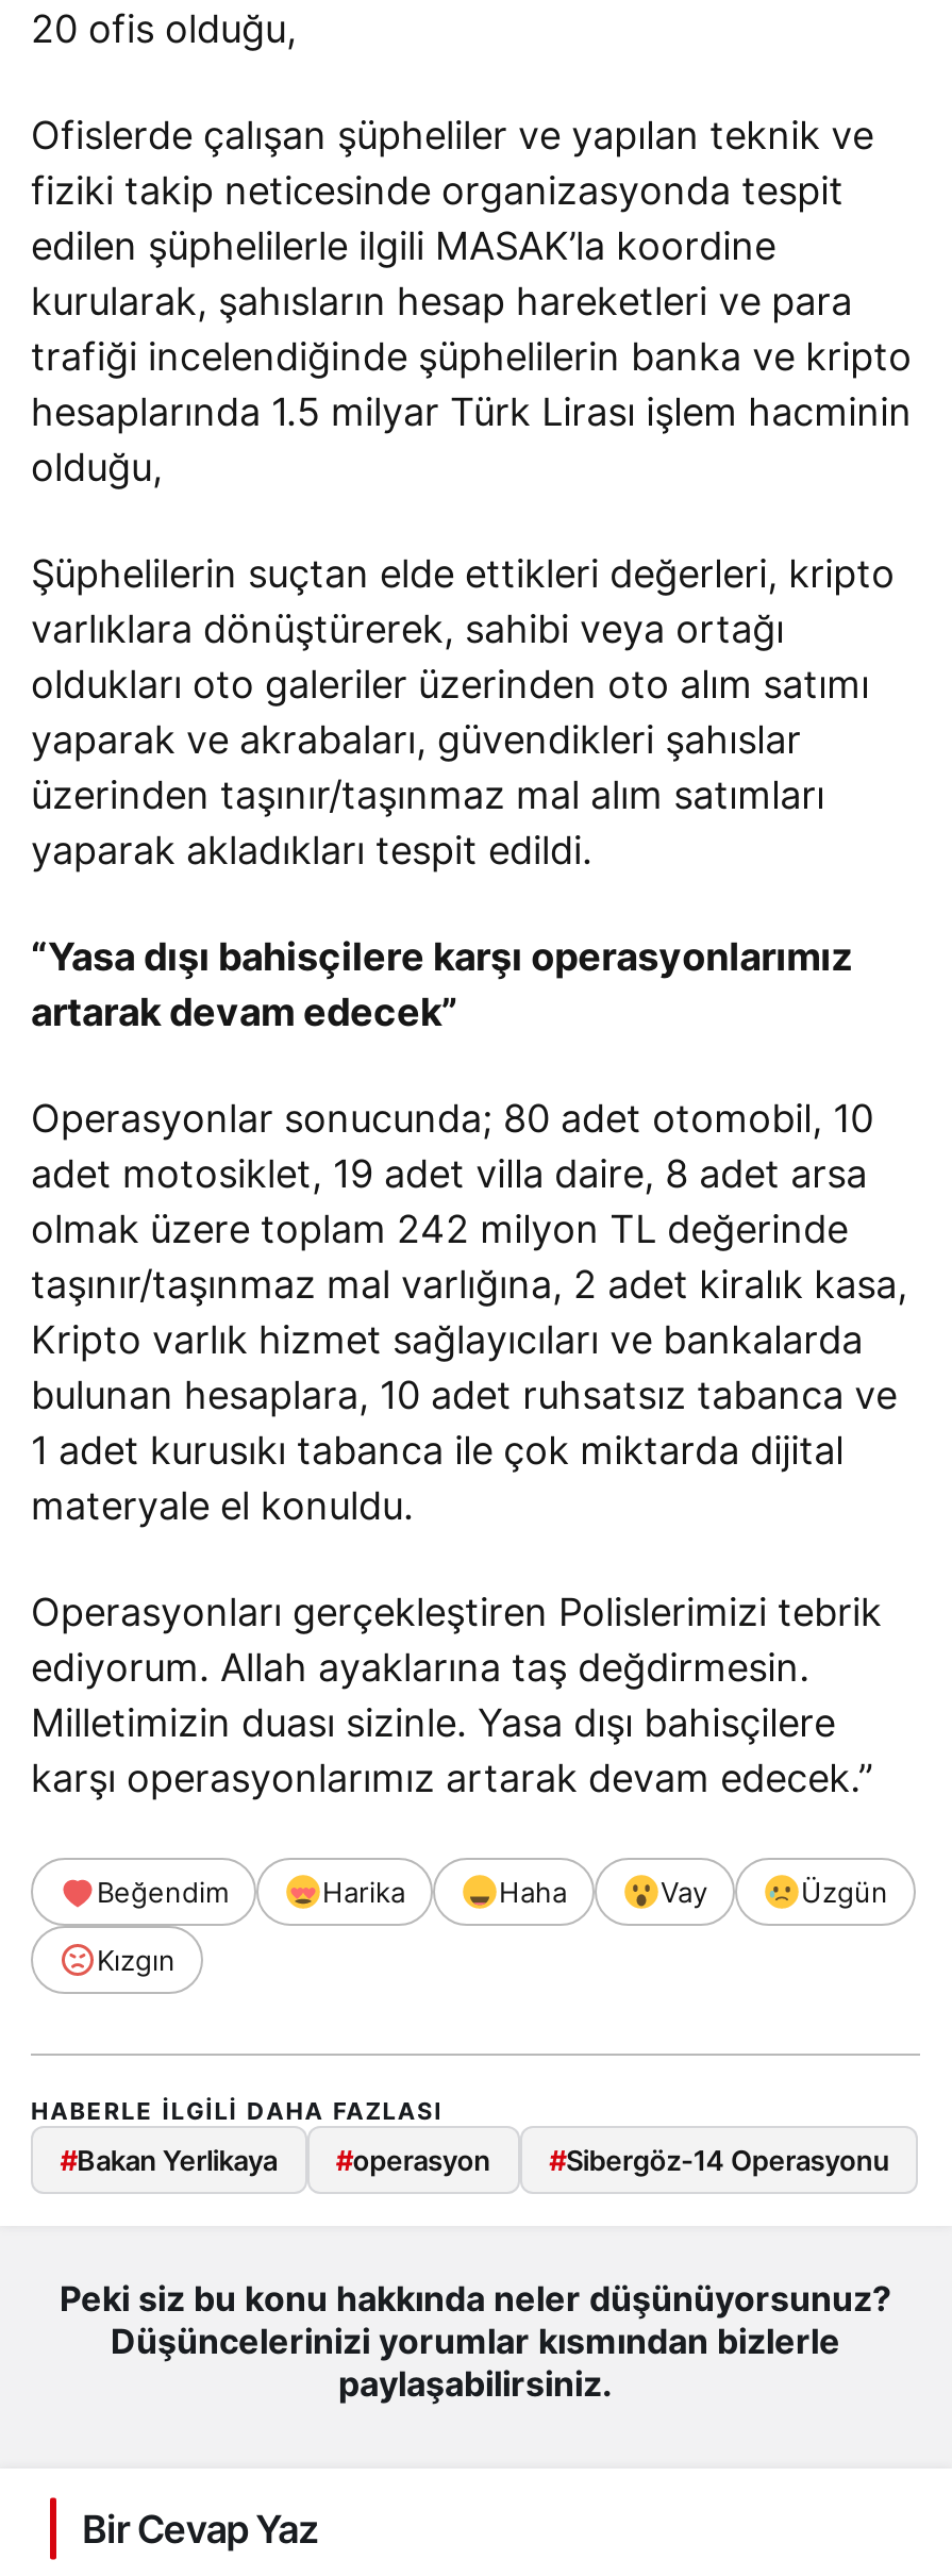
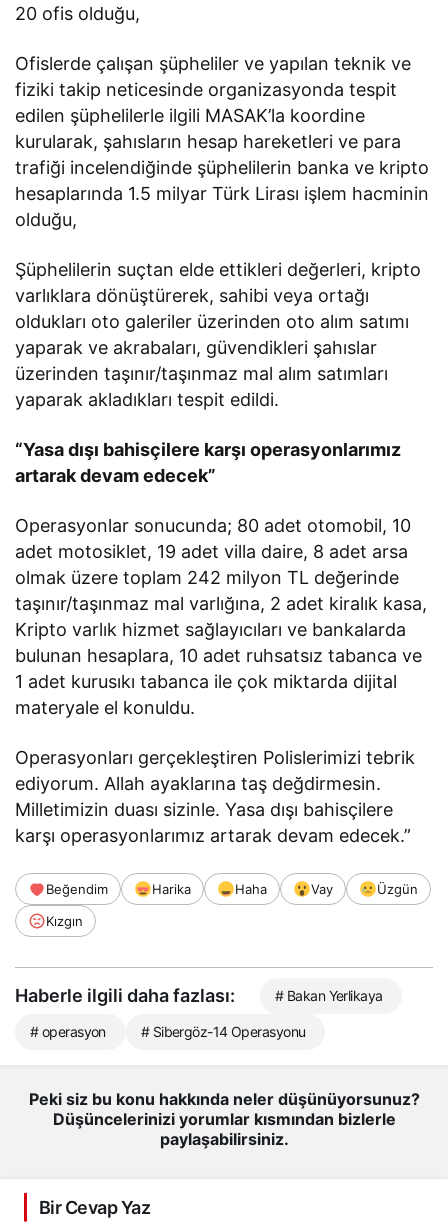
[31,2095,443,2125] HABERLE ILGILI DAHA FAZLASI -> [15,984,382,1005] Haberle ilgili daha fazlası: | # Bakan Yerlikaya
[60,2142,890,2176] #Bakan Yerlikaya | #operasyon | #Sibergöz-14 Operasyonu -> [30,1022,305,1039] # operasyon | # Sibergöz-14 Operasyonu

